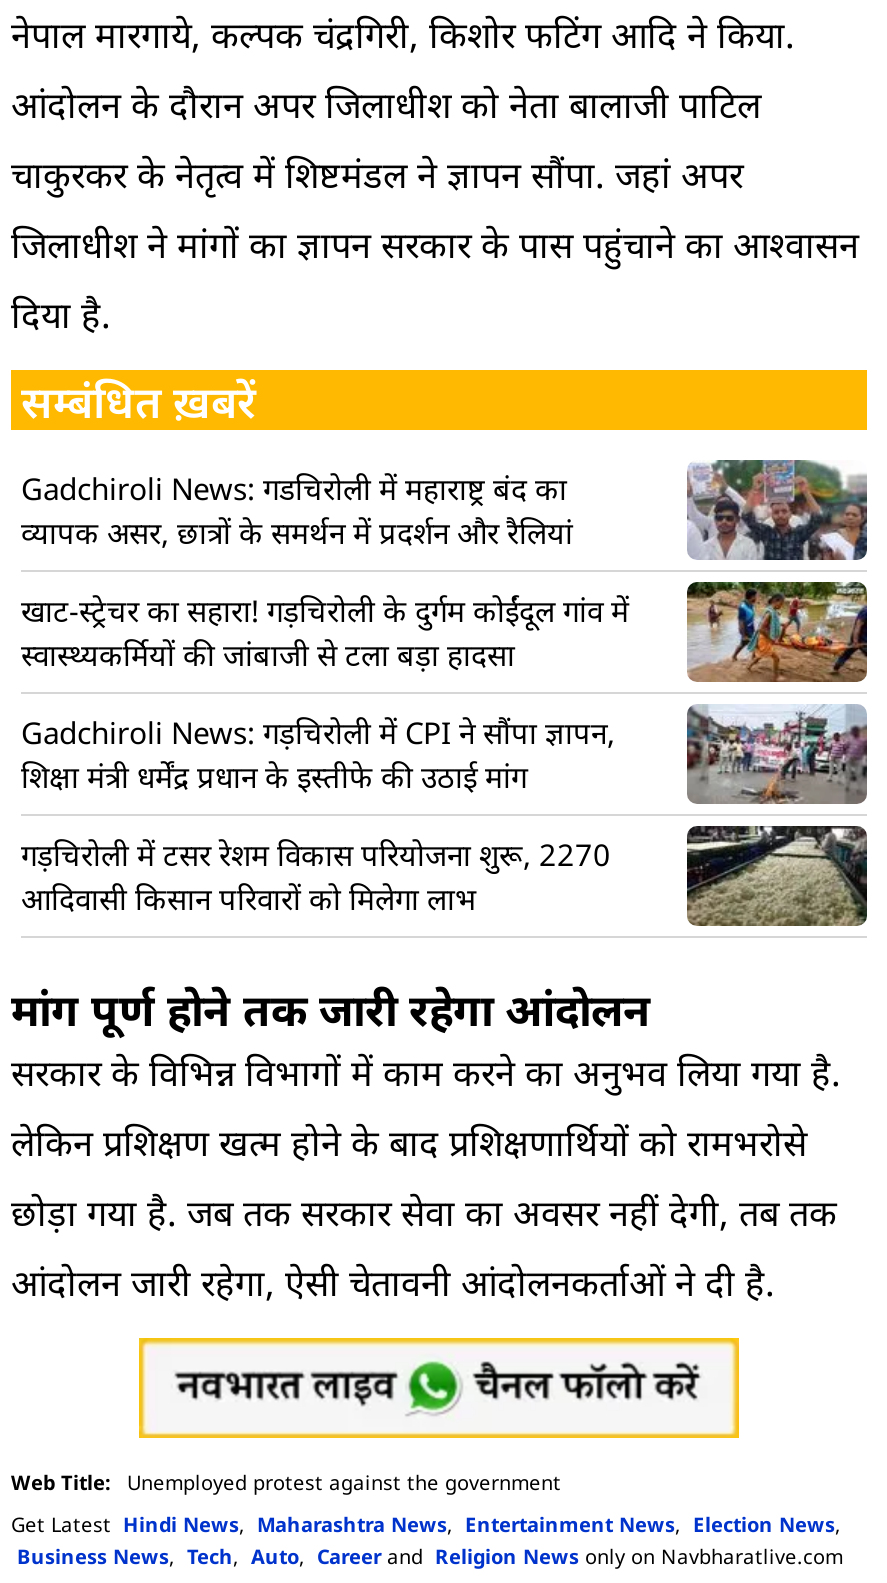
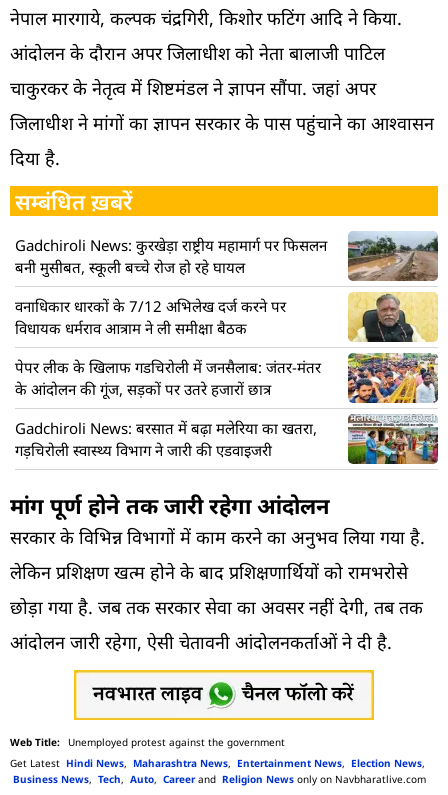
[21,468,573,552] Gadchiroli News: गडचिरोली में महाराष्ट्र बंद का | व्यापक असर, छात्रों के समर्थन में प्रदर्शन और रैलियां -> [15,235,327,277] Gadchiroli News: कुरखेड़ा राष्ट्रीय महामार्ग पर फिसलन | बनी मुसीबत, स्कूली बच्चे रोज हो रहे घायल
[687,458,869,562] [image] -> [347,231,439,282] [image]
[21,590,629,674] खाट-स्ट्रेचर का सहारा! गड़चिरोली के दुर्गम कोईंदूल गांव में | स्वास्थ्यकर्मियों की जांबाजी से टला बड़ा हादसा -> [15,296,286,338] वनाधिकार धारकों के 7/12 अभिलेख दर्ज करने पर | विधायक धर्मराव आत्राम ने ली समीक्षा बैठक
[685,580,869,684] [image] -> [348,292,438,343] [image]
[21,704,867,804] [image] | Gadchiroli News: गड़चिरोली में CPI ने सौंपा ज्ञापन, | शिक्षा मंत्री धर्मेंद्र प्रधान के इस्तीफे की उठाई मांग -> [15,352,438,404] [image] | पेपर लीक के खिलाफ गडचिरोली में जनसैलाब: जंतर-मंतर | के आंदोलन की गूंज, सड़कों पर उतरे हजारों छात्र
[21,824,869,928] [image] | गड़चिरोली में टसर रेशम विकास परियोजना शुरू, 2270 | आदिवासी किसान परिवारों को मिलेगा लाभ -> [15,414,439,465] [image] | Gadchiroli News: बरसात में बढ़ा मलेरिया का खतरा, | गड़चिरोली स्वास्थ्य विभाग ने जारी की एडवाइजरी

